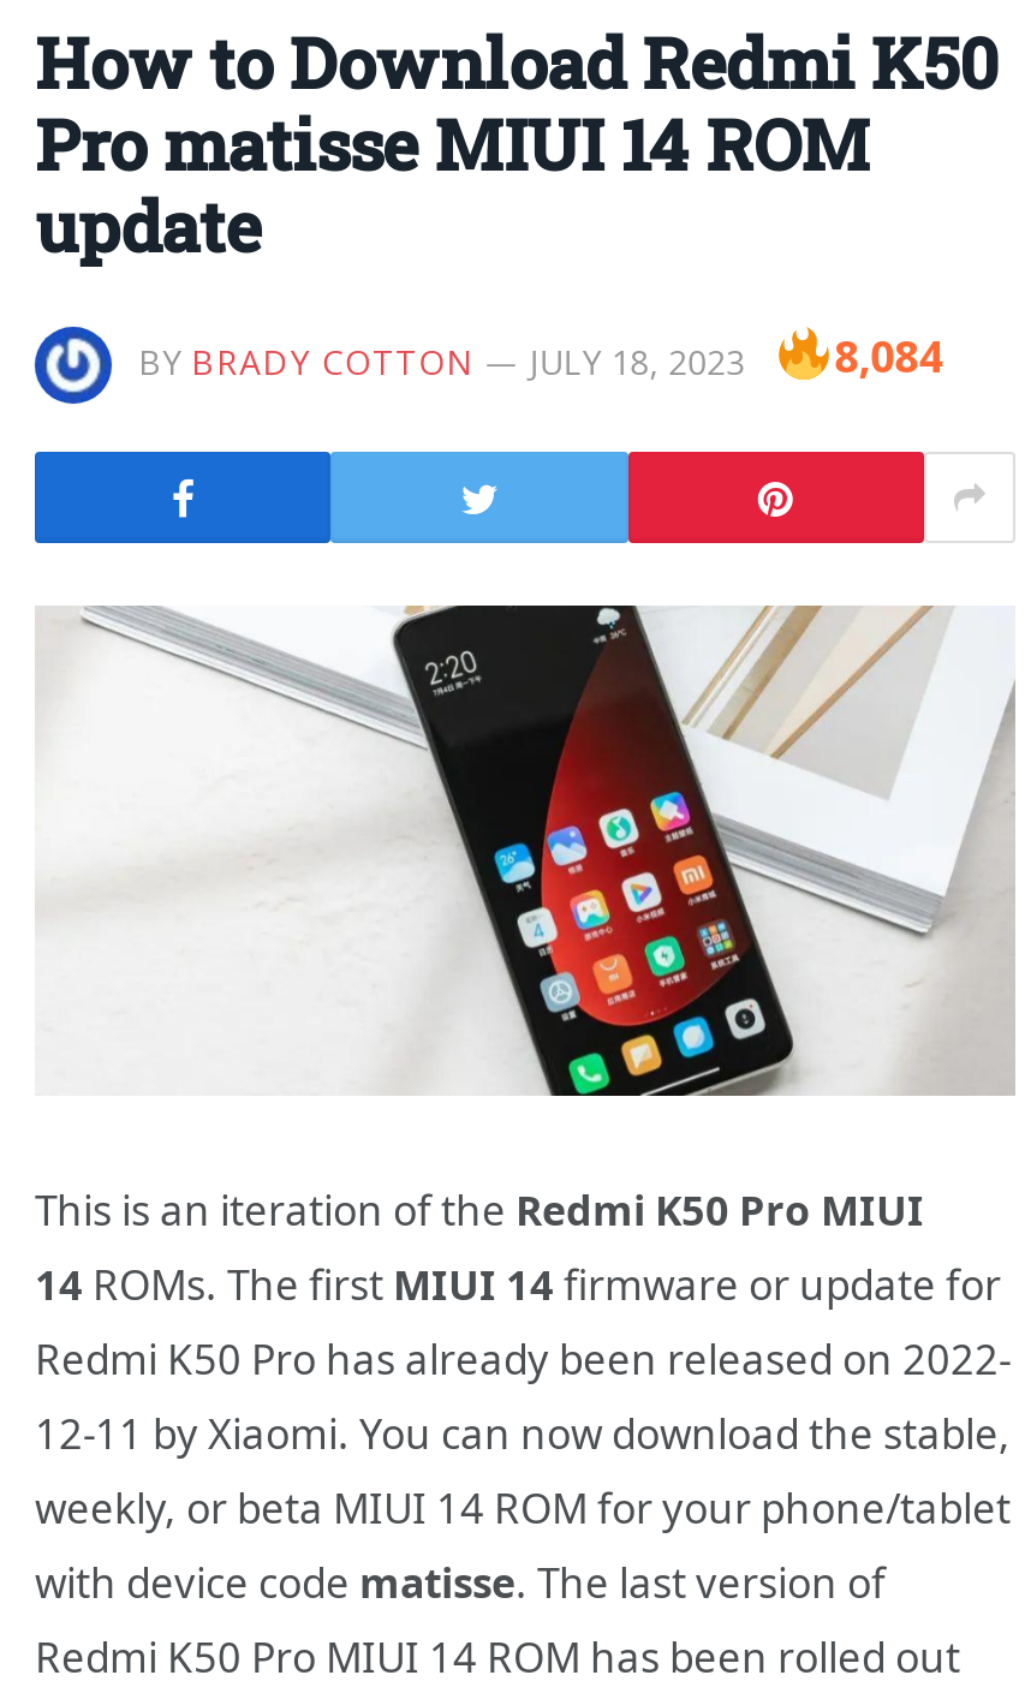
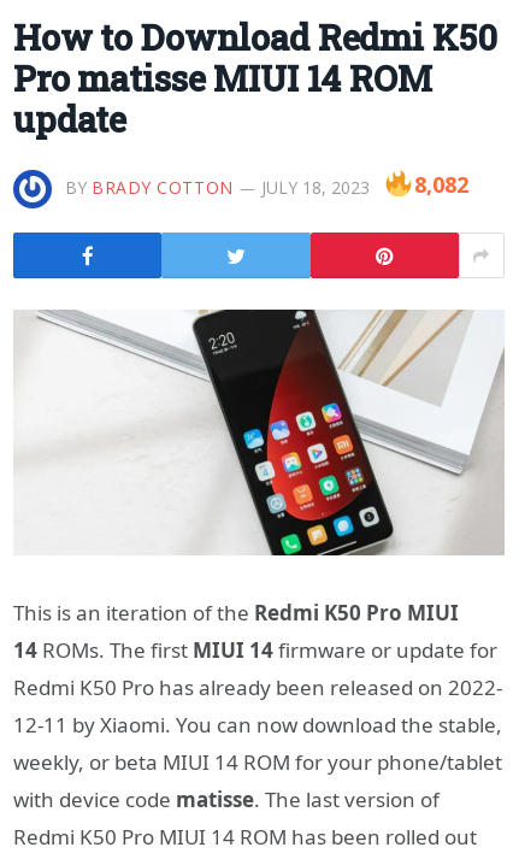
[138,326,943,384] BY BRADY COTTON JULY 18, 2023 8,084 -> [65,169,468,199] BY BRADY COTTON JULY 18, 2023 8,082

